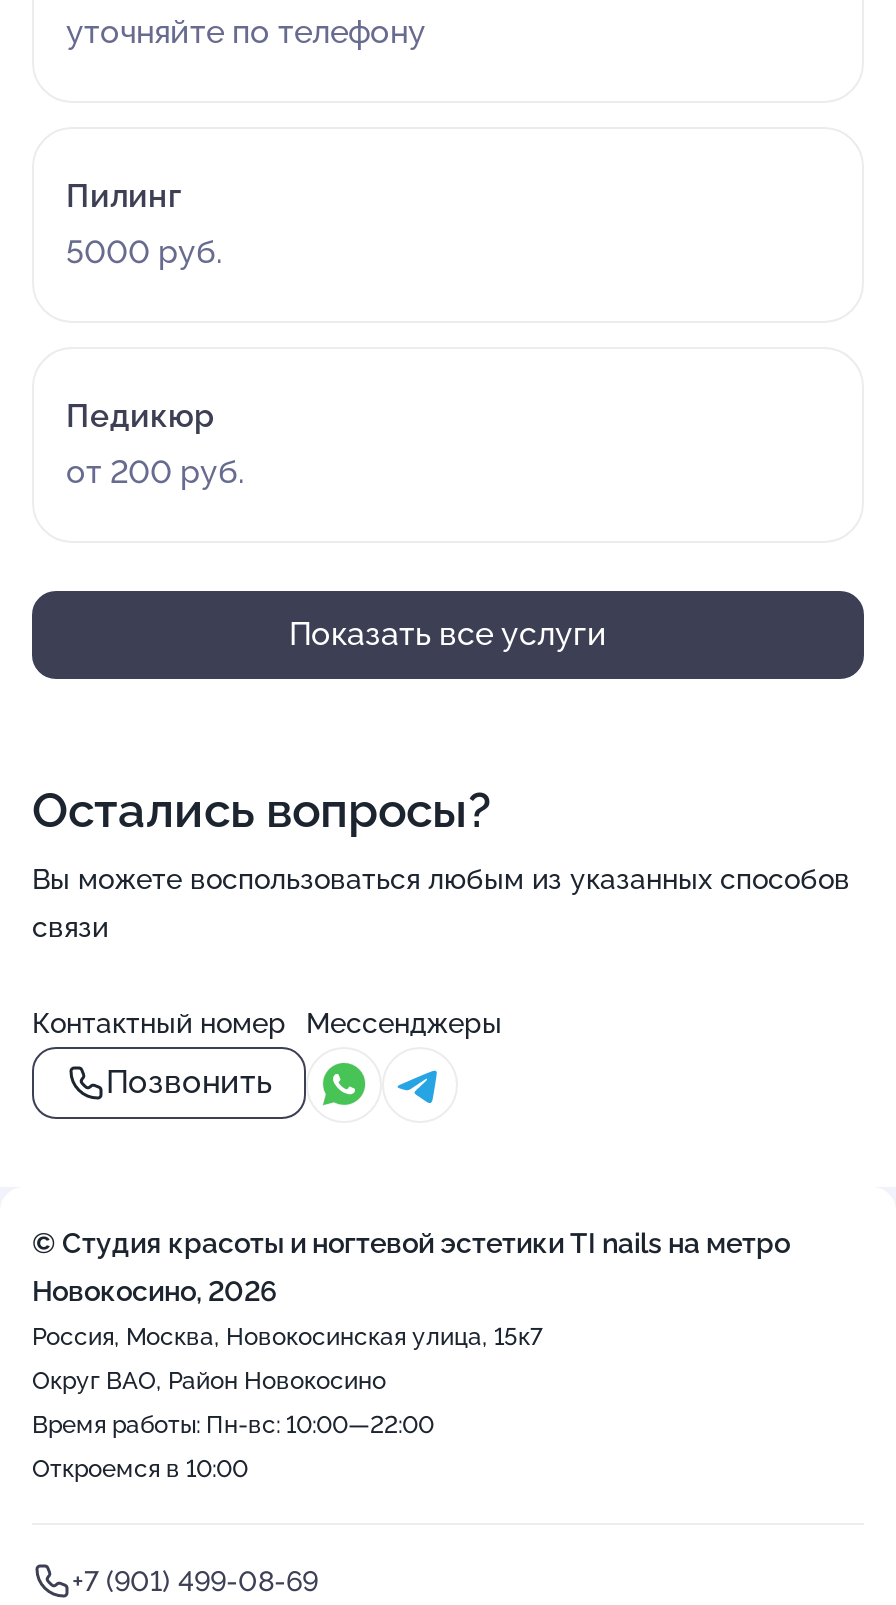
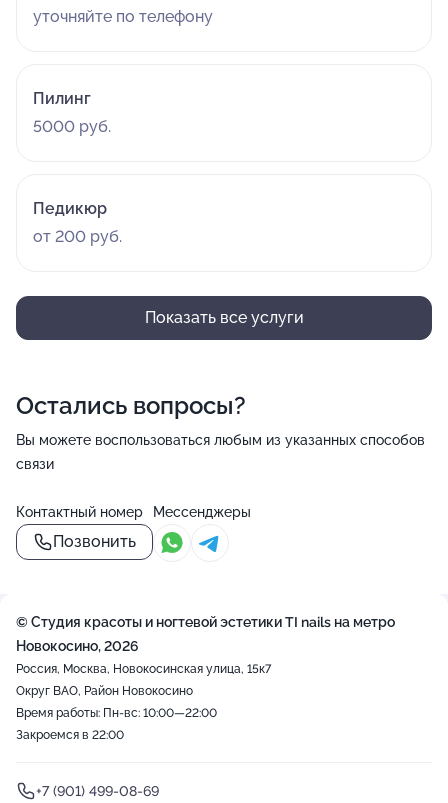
[32,1455,248,1483] Откроемся в 10:00 -> [16,728,124,742] Закроемся в 22:00

